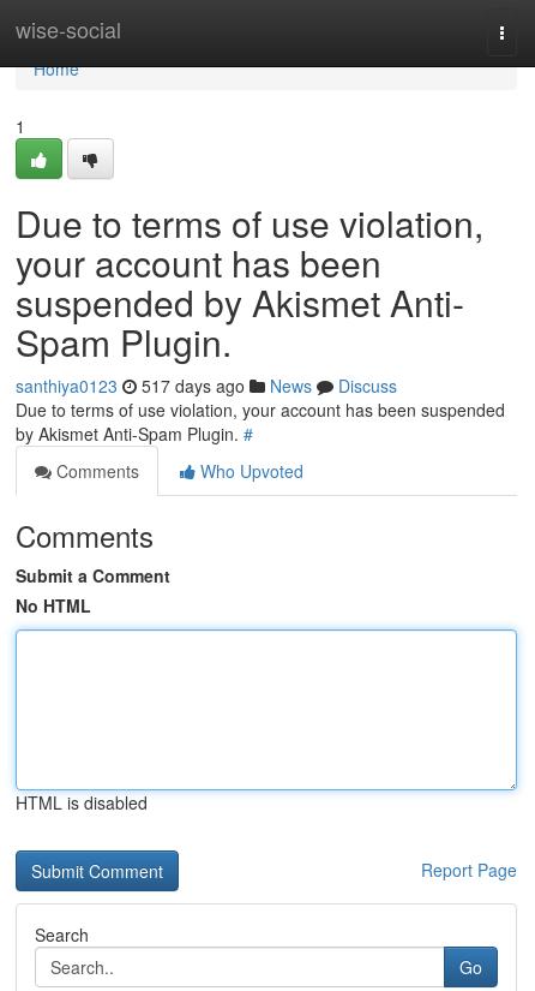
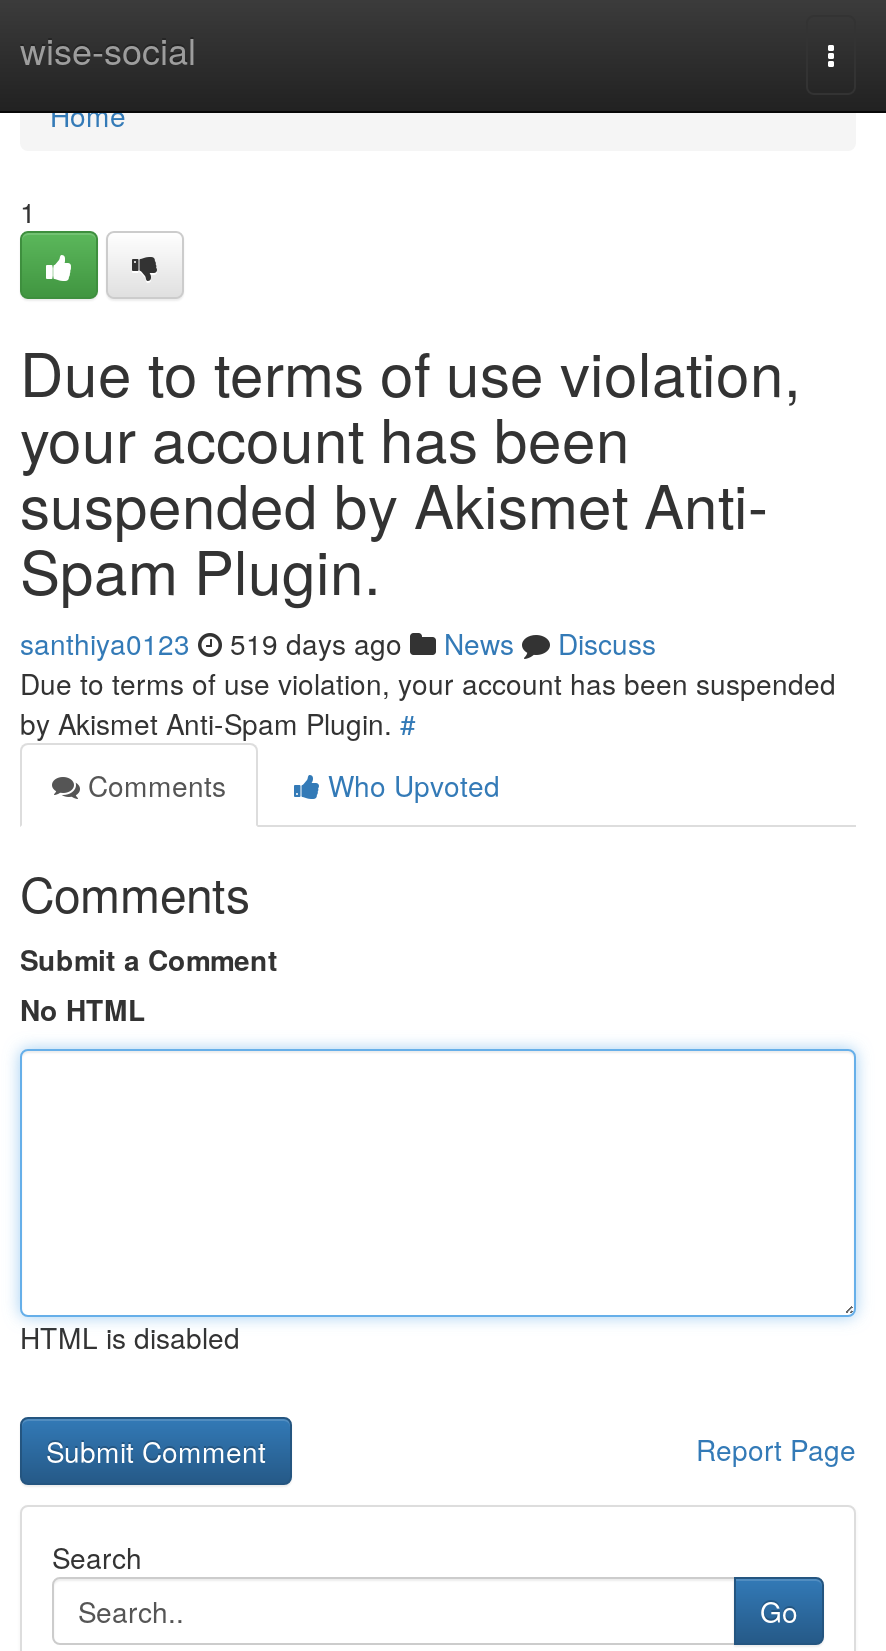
[16,374,397,398] santhiya0123 517 days ago News Discuss -> [20,623,656,663] santhiya0123 519 days ago News Discuss

